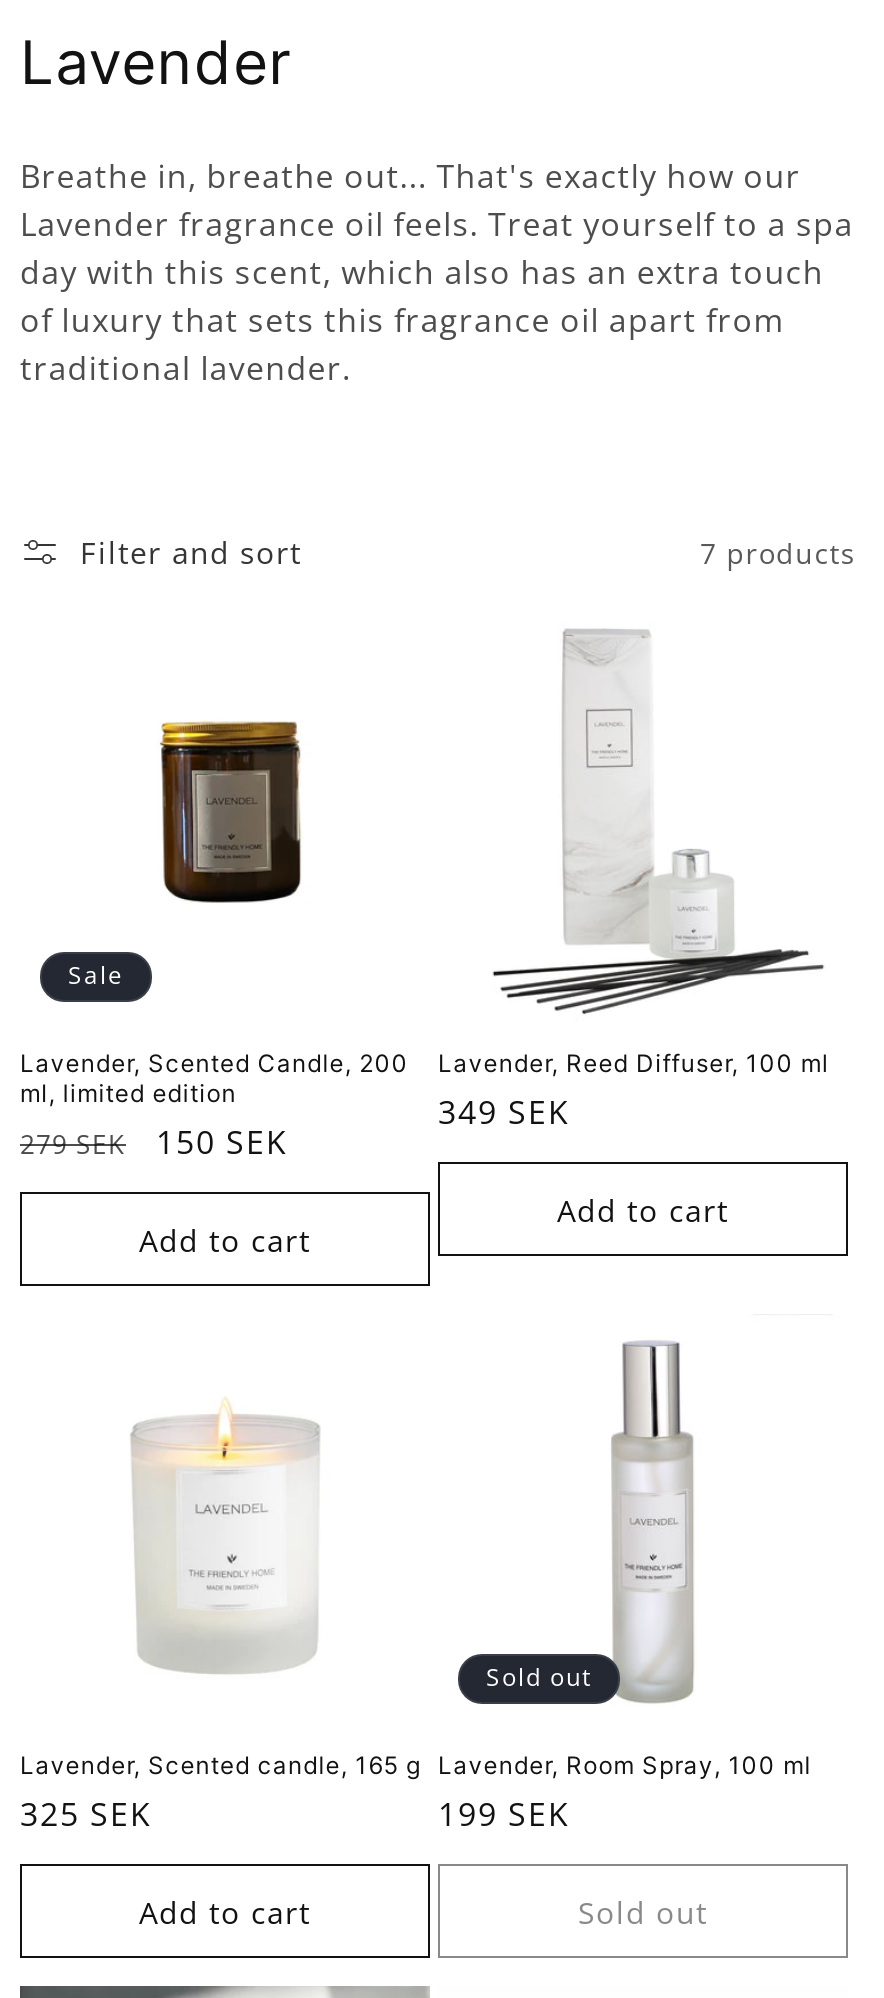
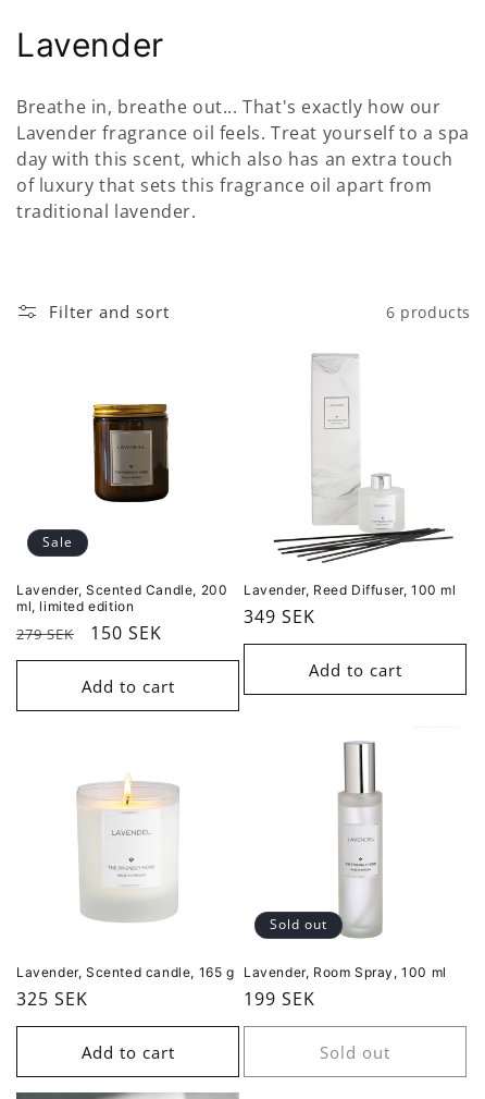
[700,533,856,571] 7 products -> [386,301,471,322] 6 products

